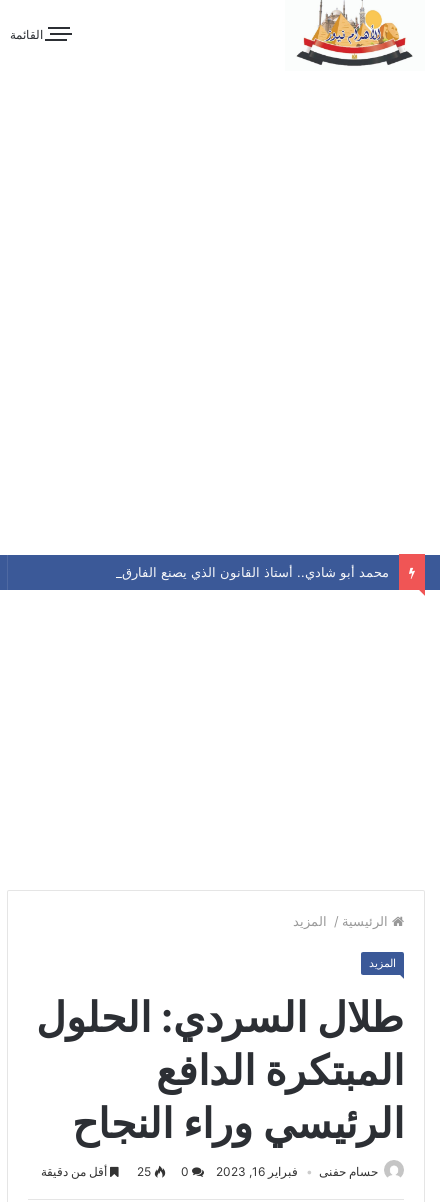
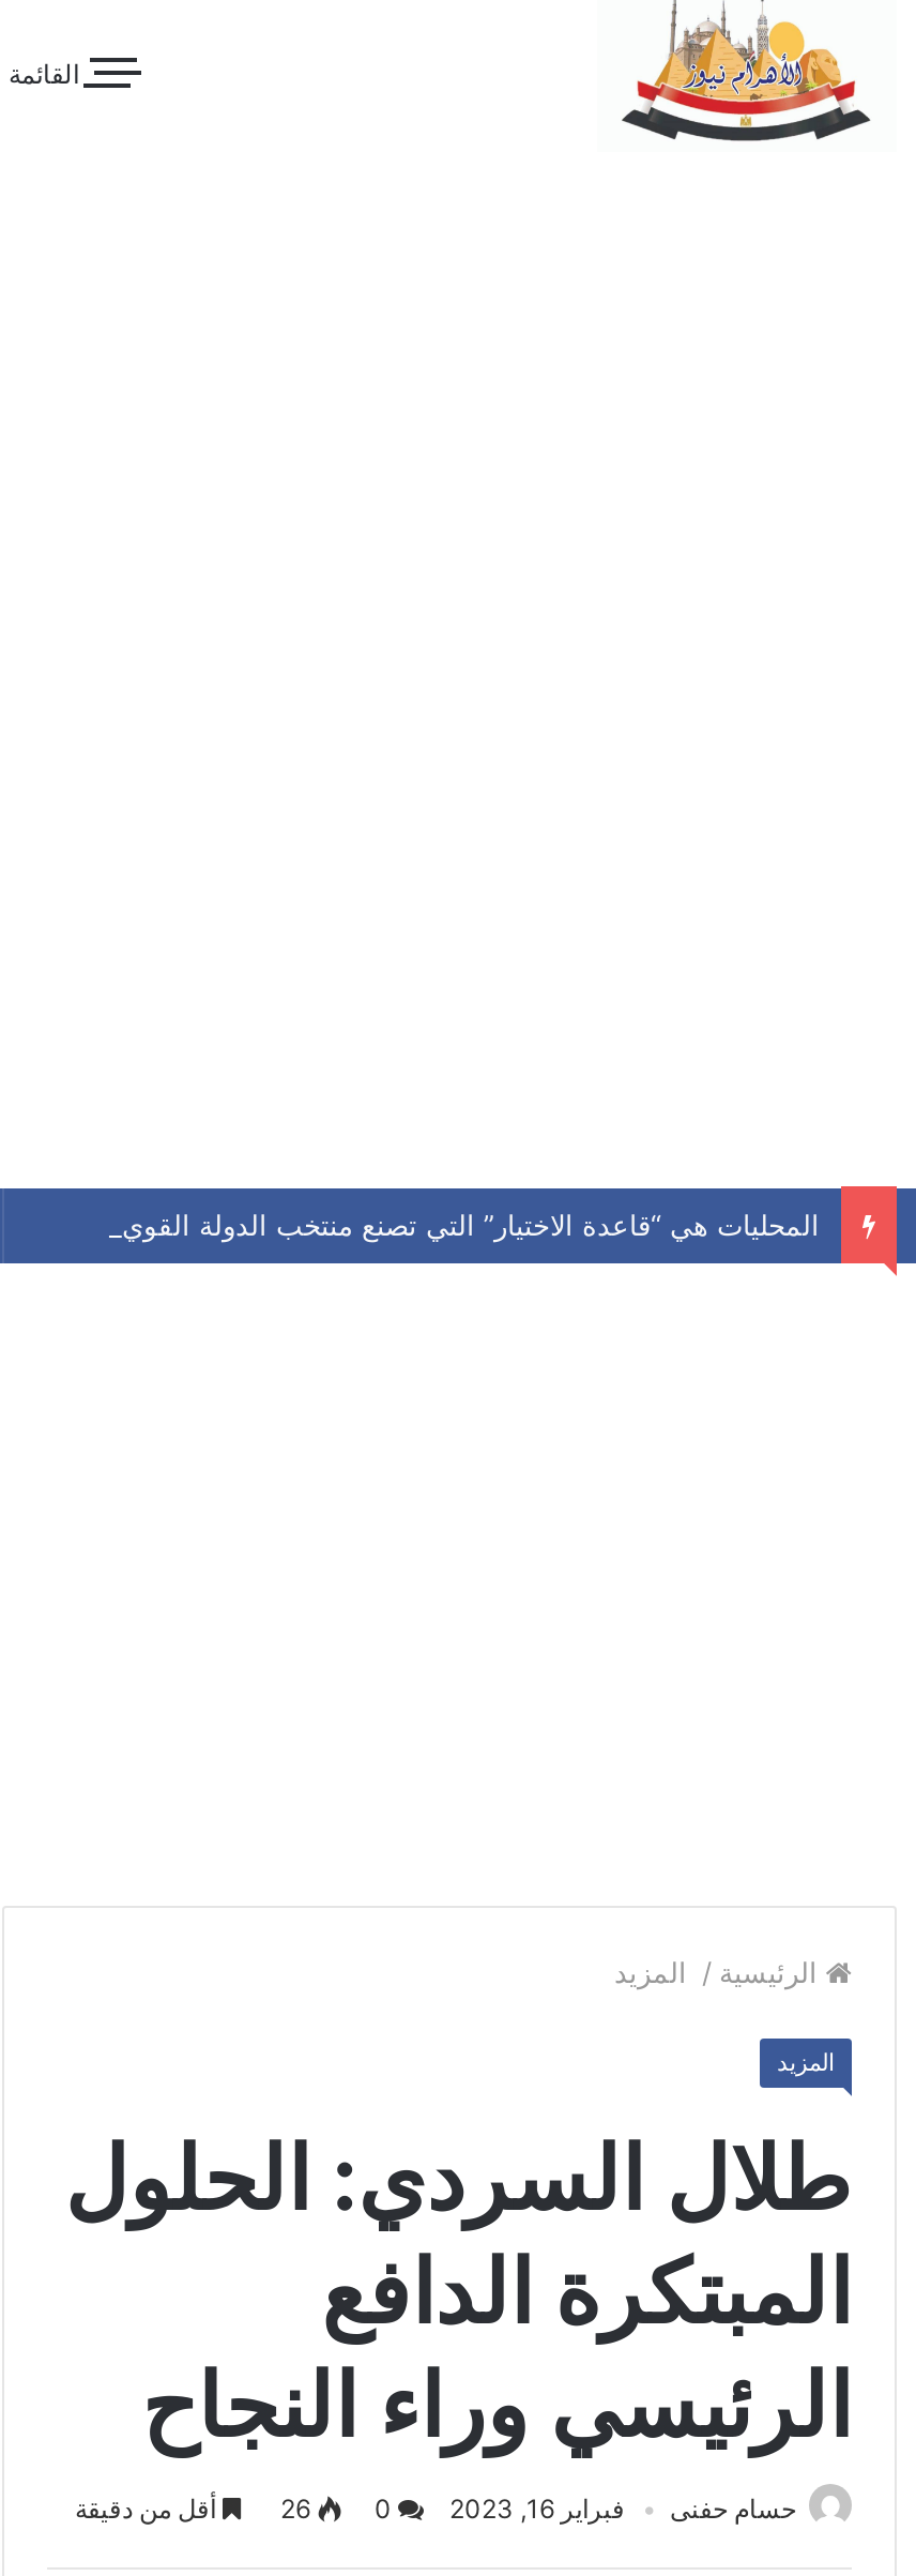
[122,564,389,580] محمد أبو شادي.. أستاذ القانون الذي يصنع الفارق -> [122,1207,820,1241] المحليات هي “قاعدة الاختيار” التي تصنع منتخب الدولة القوي
[137,1164,151,1179] 25 -> [280,2492,310,2524] 26

